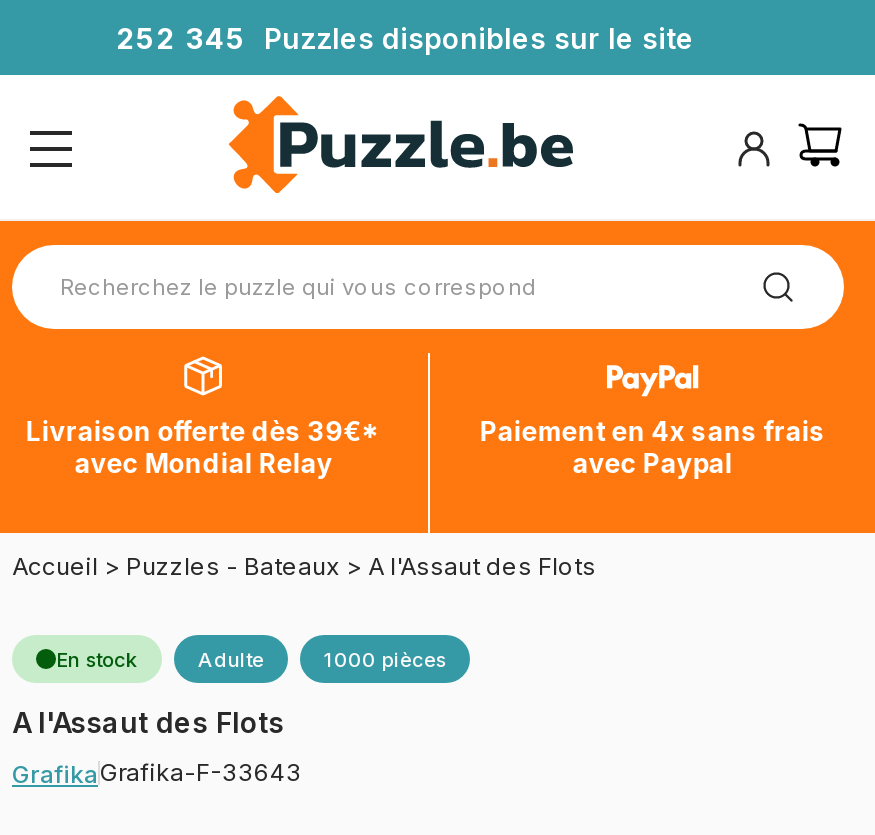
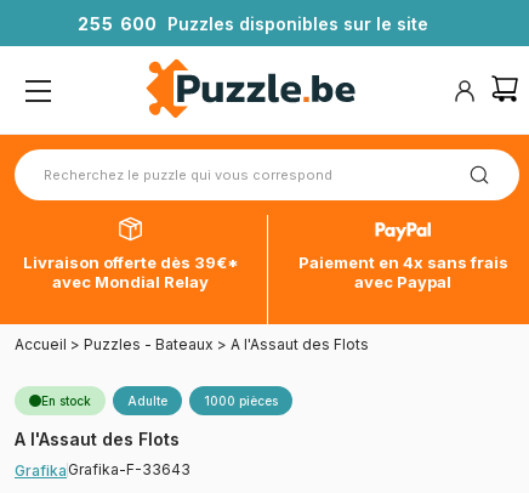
[116,20,694,55] 25 2 345 Puzzles disponibles sur le site -> [78,13,428,34] 25 5 600 Puzzles disponibles sur le site

